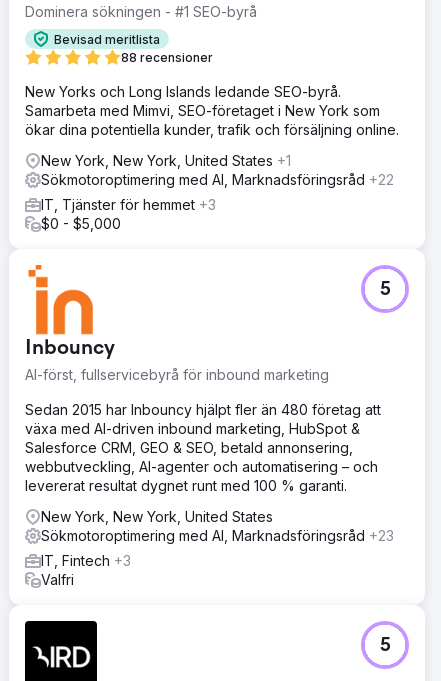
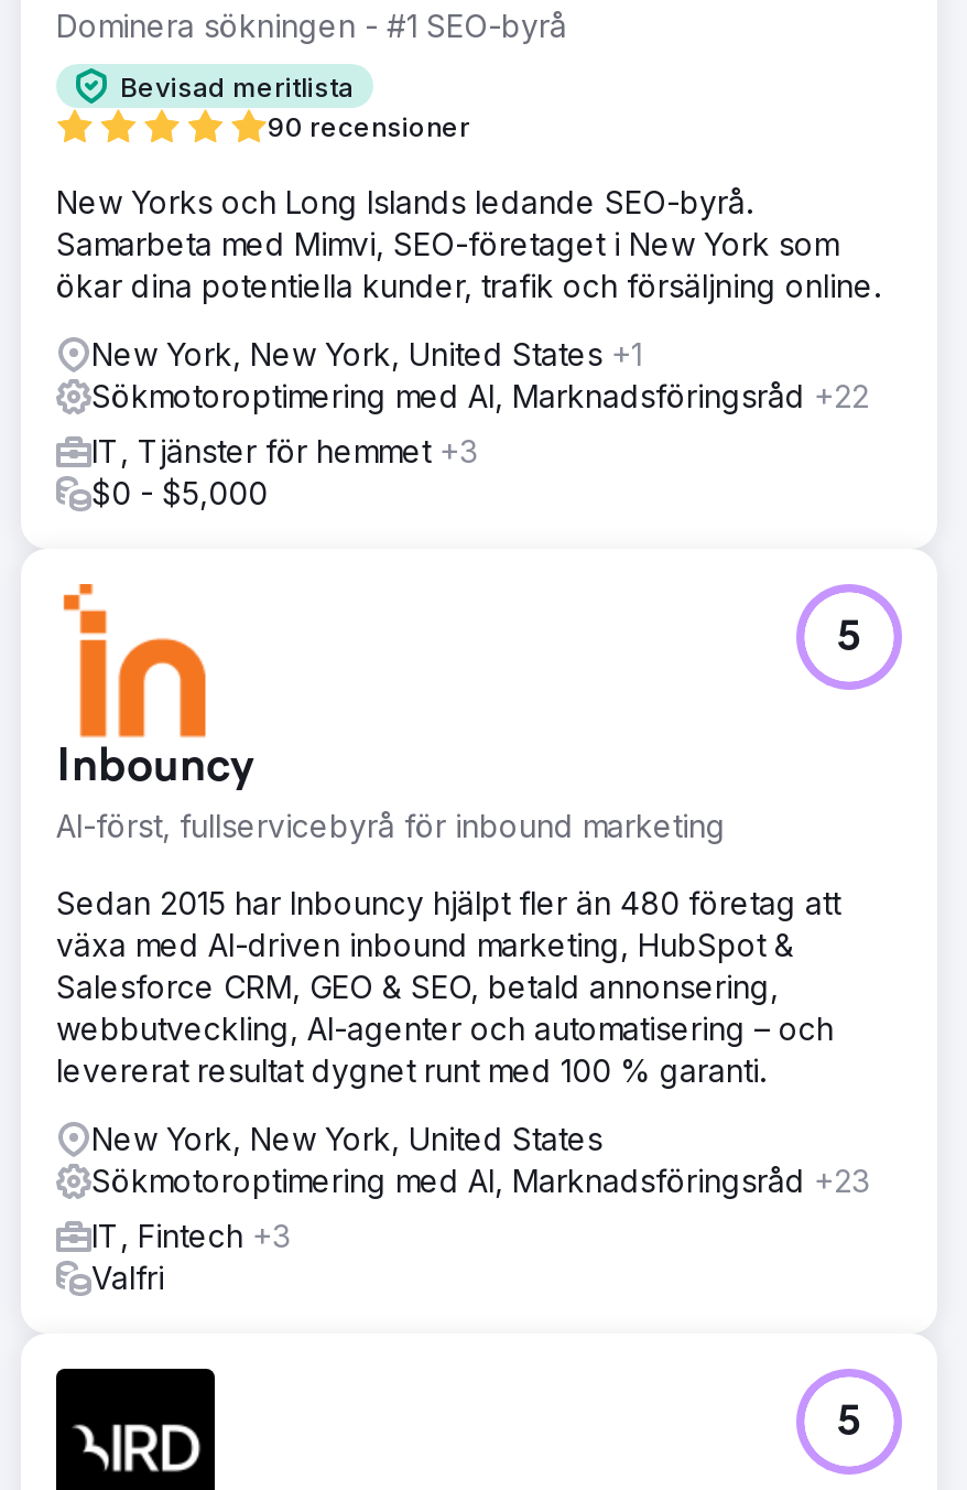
[121,50,213,65] 88 recensioner -> [268,110,470,143] 90 recensioner

